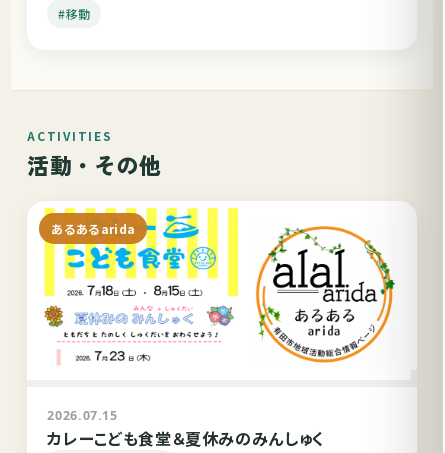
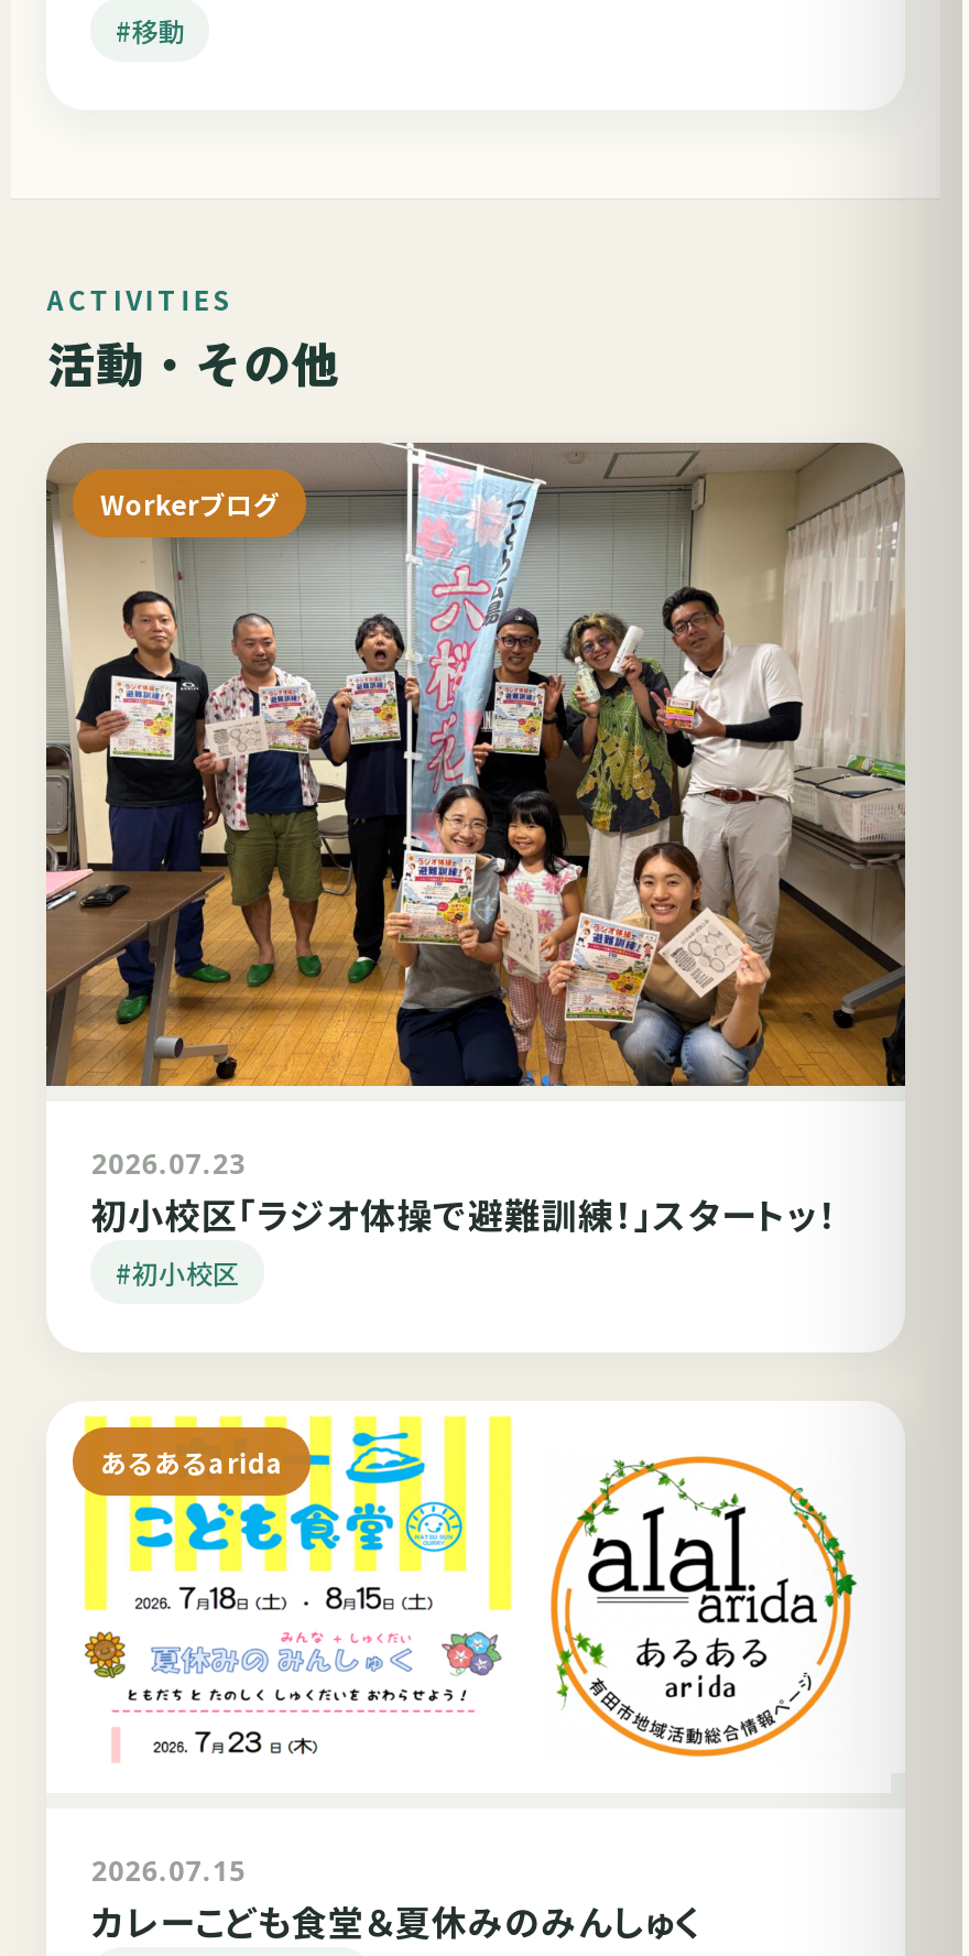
none -> [44,441,907,1088] [image] | Workerブログ
none -> [91,1144,837,1290] 2026.07.23 | 初小校区「ラジオ体操で避難訓練！」スタートッ！ | #初小校区

